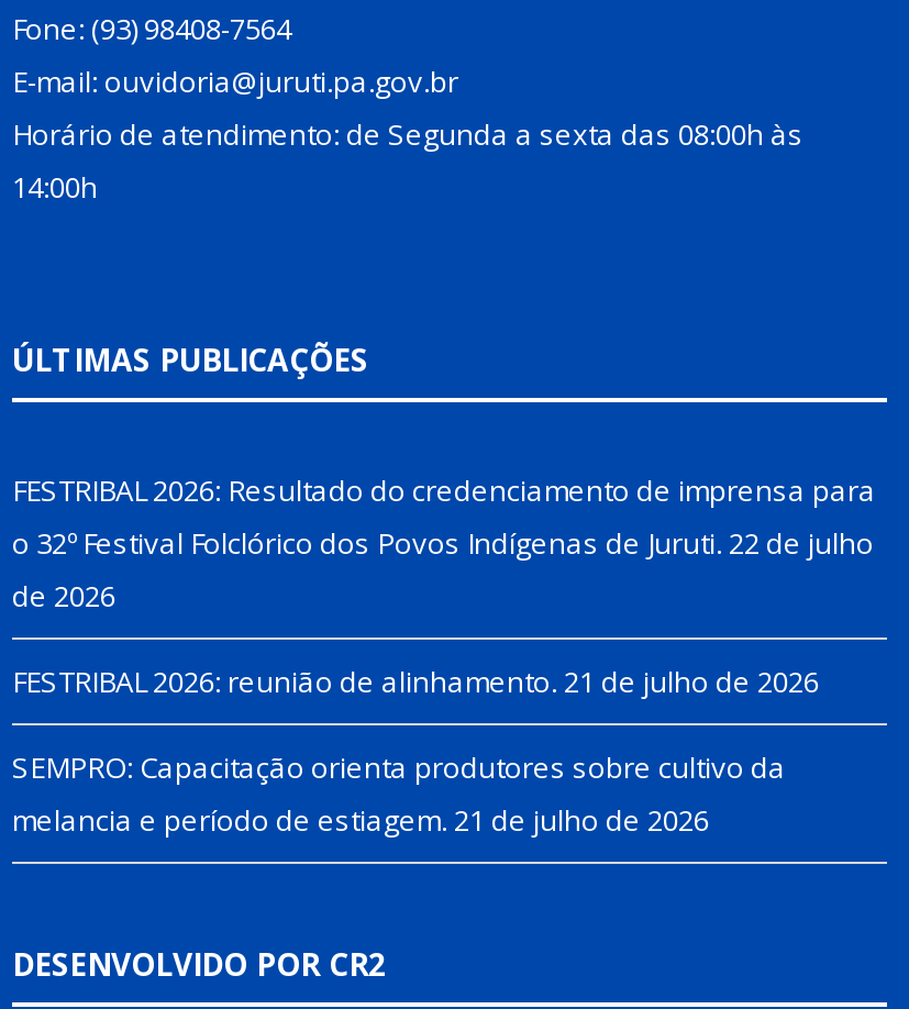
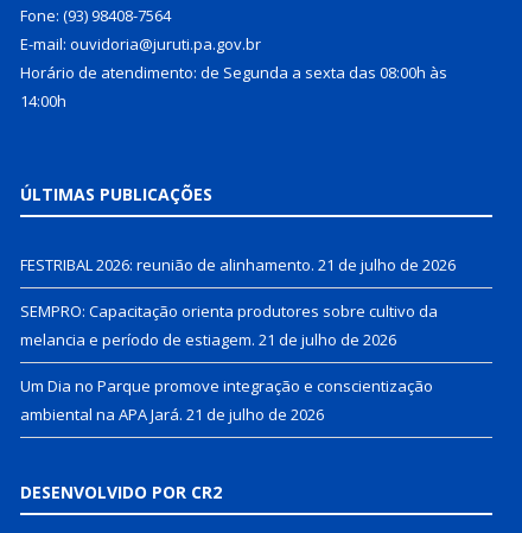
[12,469,876,614] FESTRIBAL 2026: Resultado do credenciamento de imprensa para | o 32º Festival Folclórico dos Povos Indígenas de Juruti. 22 de julho | de 2026 -> none
moved [12,661,819,839] -> [20,253,456,350]: FESTRIBAL 2026: reunião de alinhamento. 21 de julho de 2026 | SEMPRO: Capacitação orienta produtores sobre cultivo da | melancia e período de estiagem. 21 de julho de 2026
none -> [20,375,433,424] Um Dia no Parque promove integração e conscientização | ambiental na APA Jará. 21 de julho de 2026

